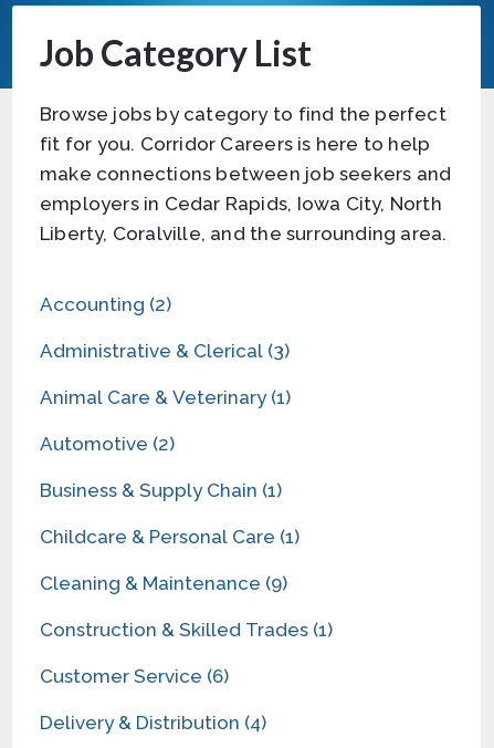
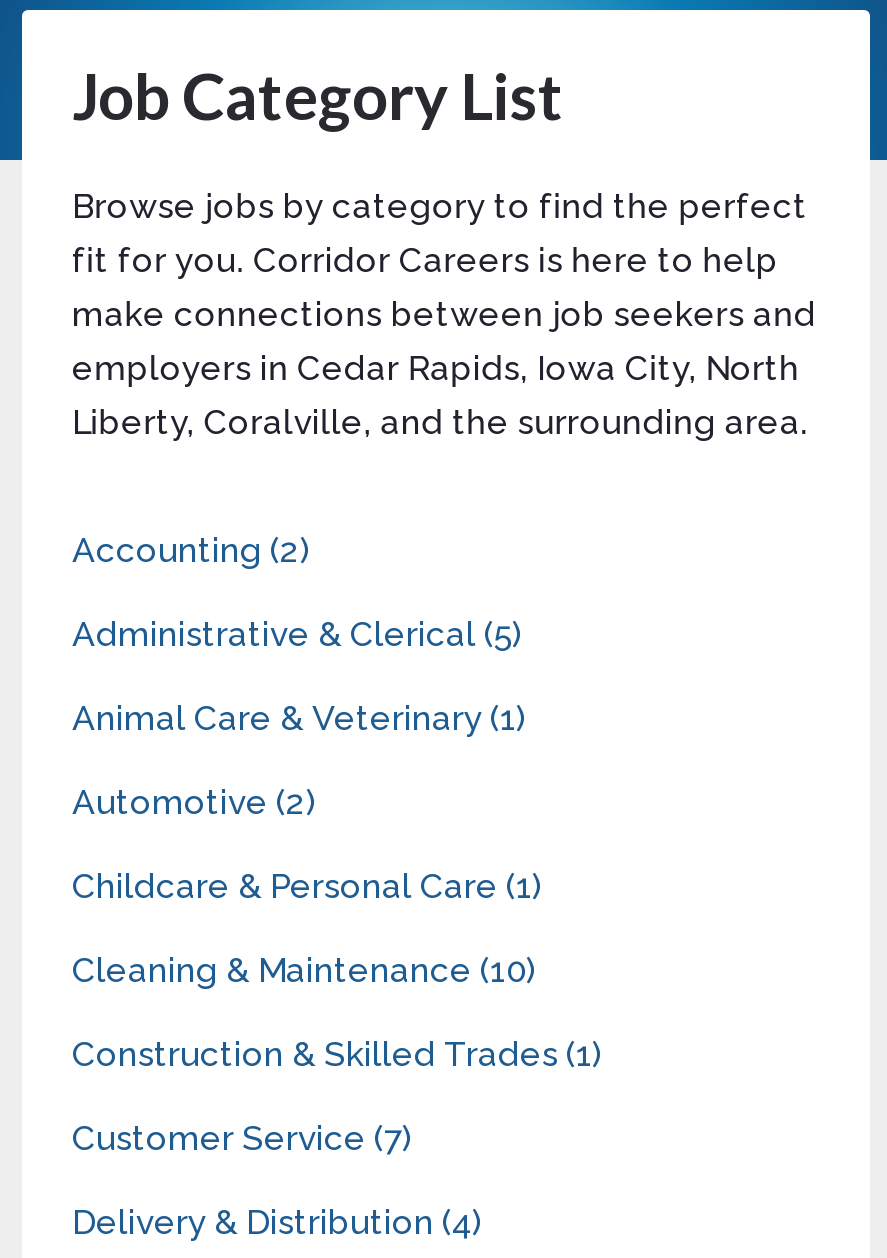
[40,340,290,362] Administrative & Clerical (3) -> [72,614,522,654] Administrative & Clerical (5)
[40,479,282,501] Business & Supply Chain (1) -> none
[40,572,287,594] Cleaning & Maintenance (9) -> [72,950,536,990] Cleaning & Maintenance (10)
[40,665,229,687] Customer Service (6) -> [72,1118,412,1158] Customer Service (7)

